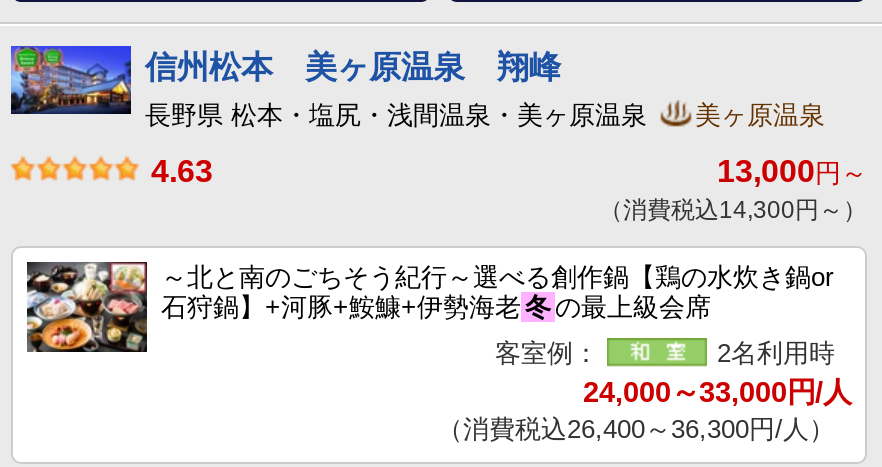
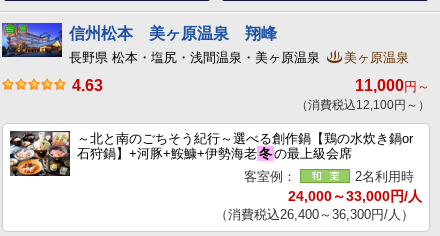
[717,154,867,188] 13,000円～ -> [355,77,430,94] 11,000円～
[599,196,867,224] （消費税込14,300円～） -> [296,98,430,112] （消費税込12,100円～）

